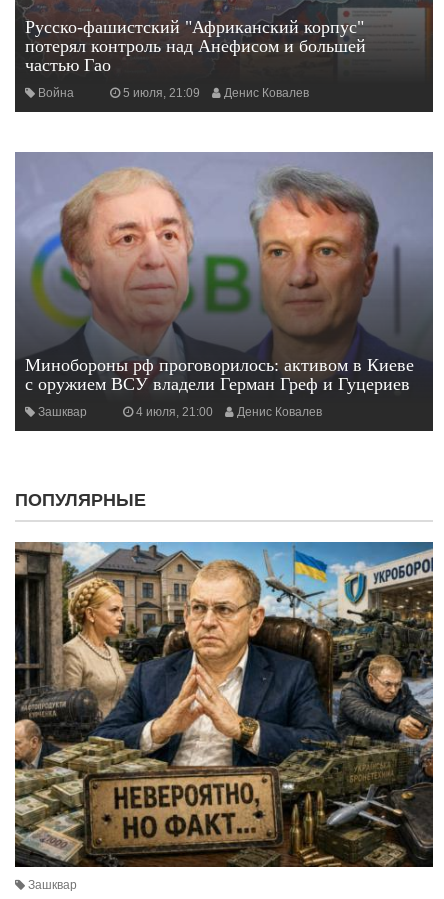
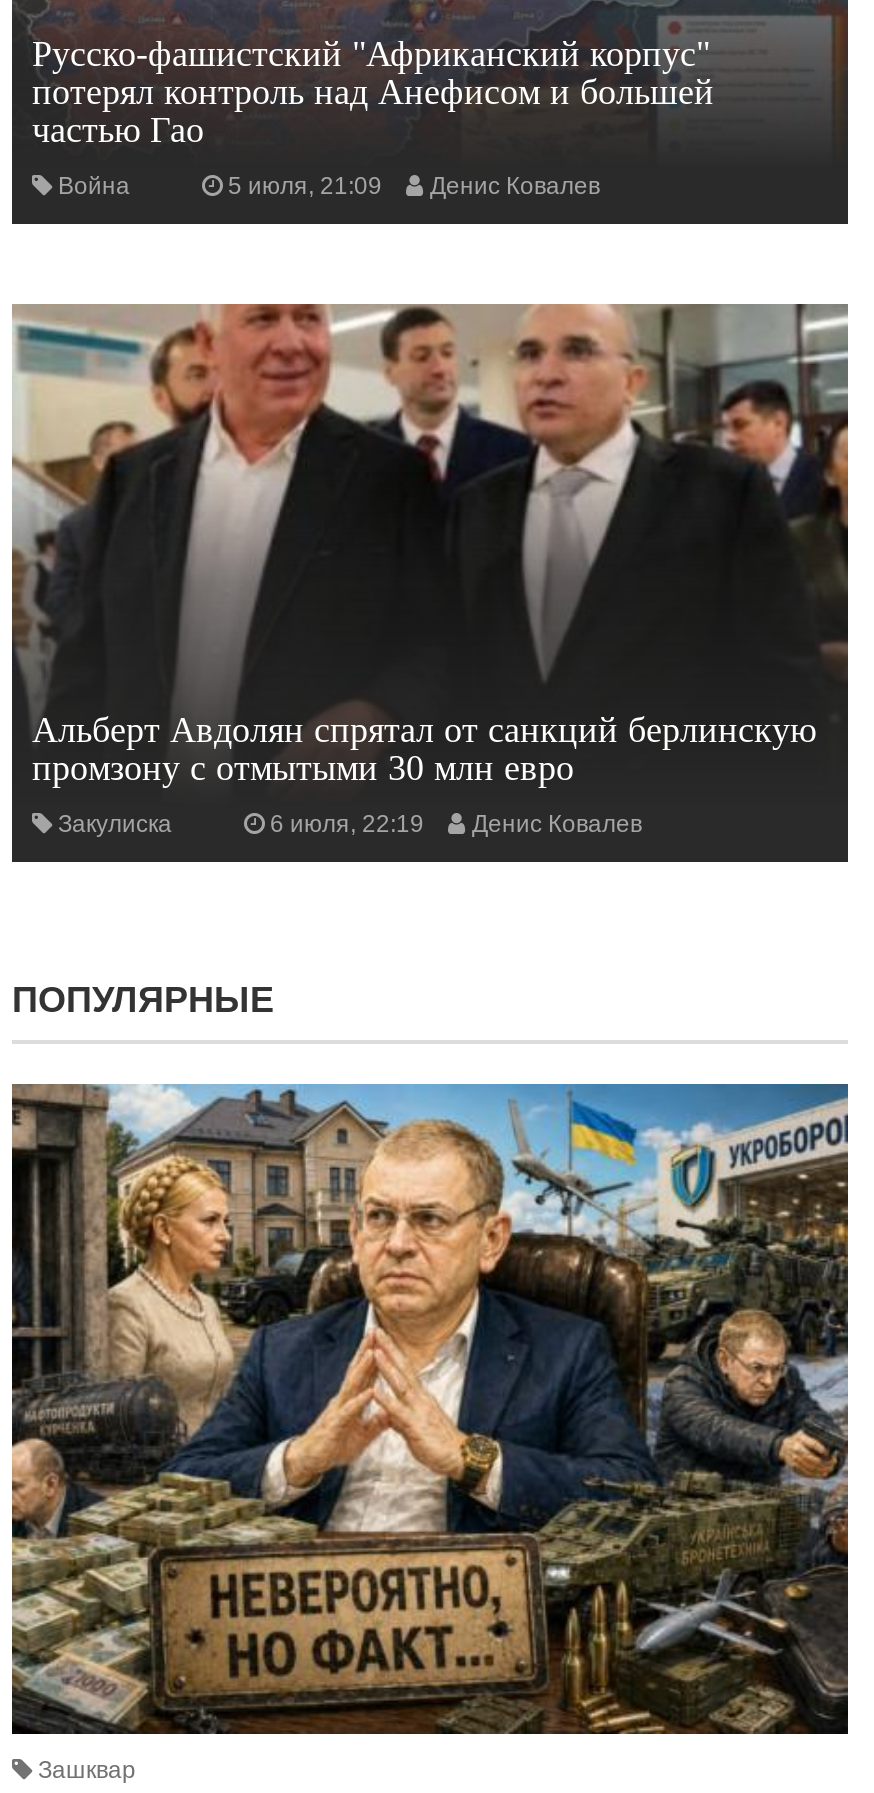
[15,152,434,394] [image] | Минобороны рф проговорилось: активом в Киеве | с оружием ВСУ владели Герман Греф и Гуцериев -> [12,302,850,788] [image] | Альберт Авдолян спрятал от санкций берлинскую | промзону с отмытыми 30 млн евро
[38,405,213,419] Зашквар | 4 июля, 21:00 -> [58,810,424,838] Закулиска | 6 июля, 22:19

